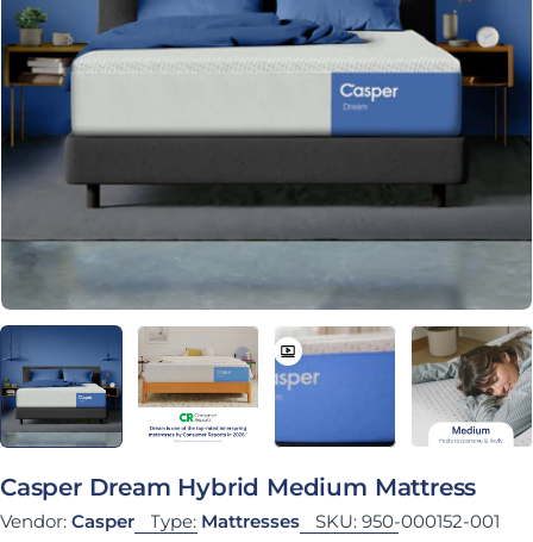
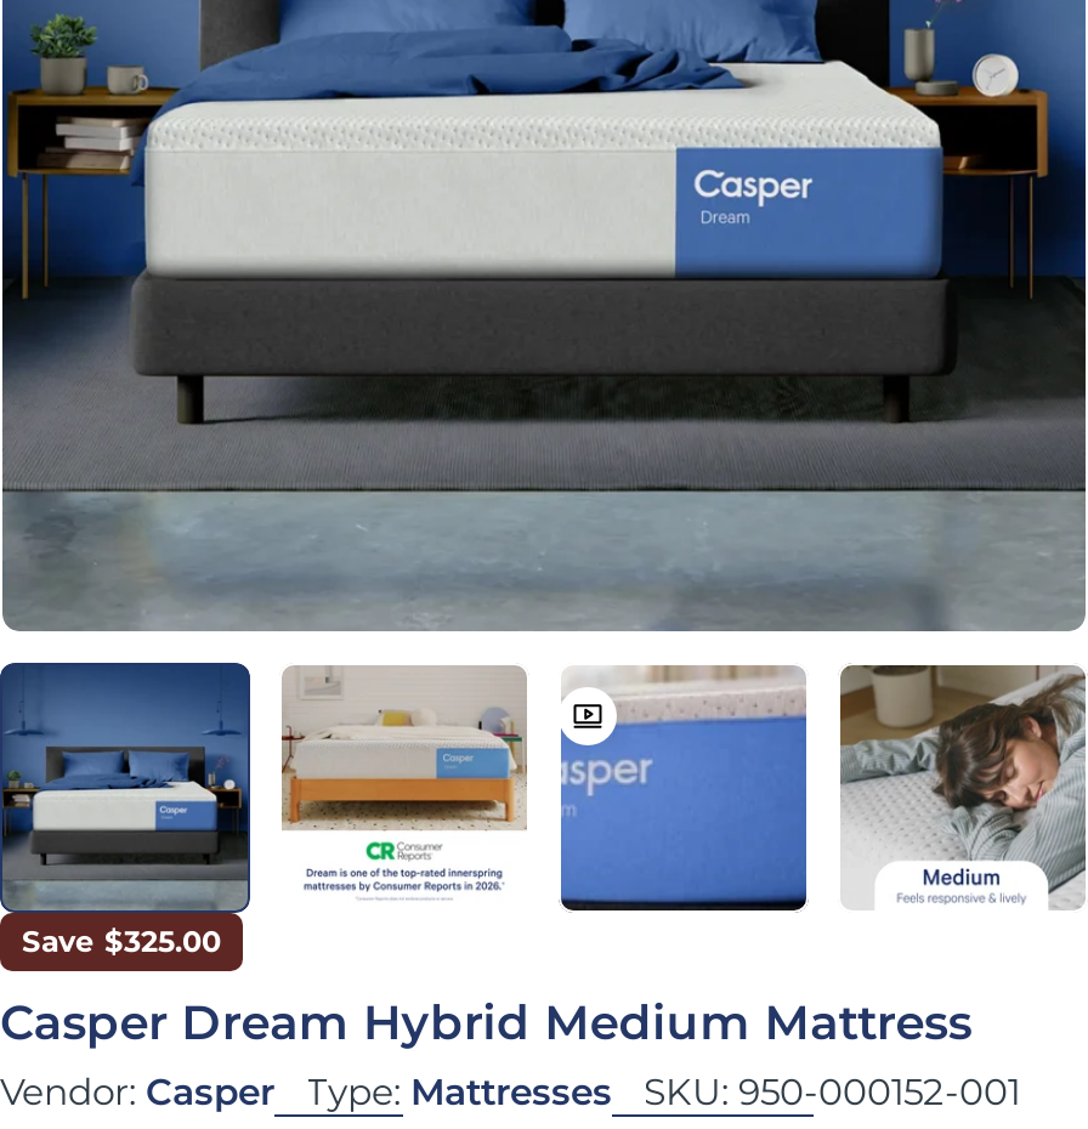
none -> [22,923,221,959] Save $325.00

